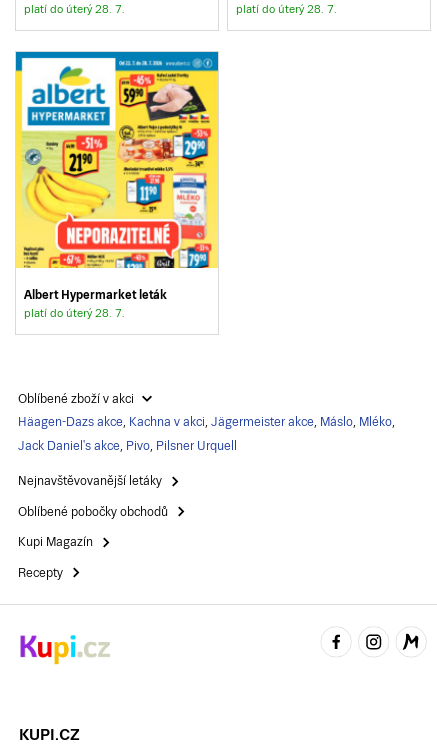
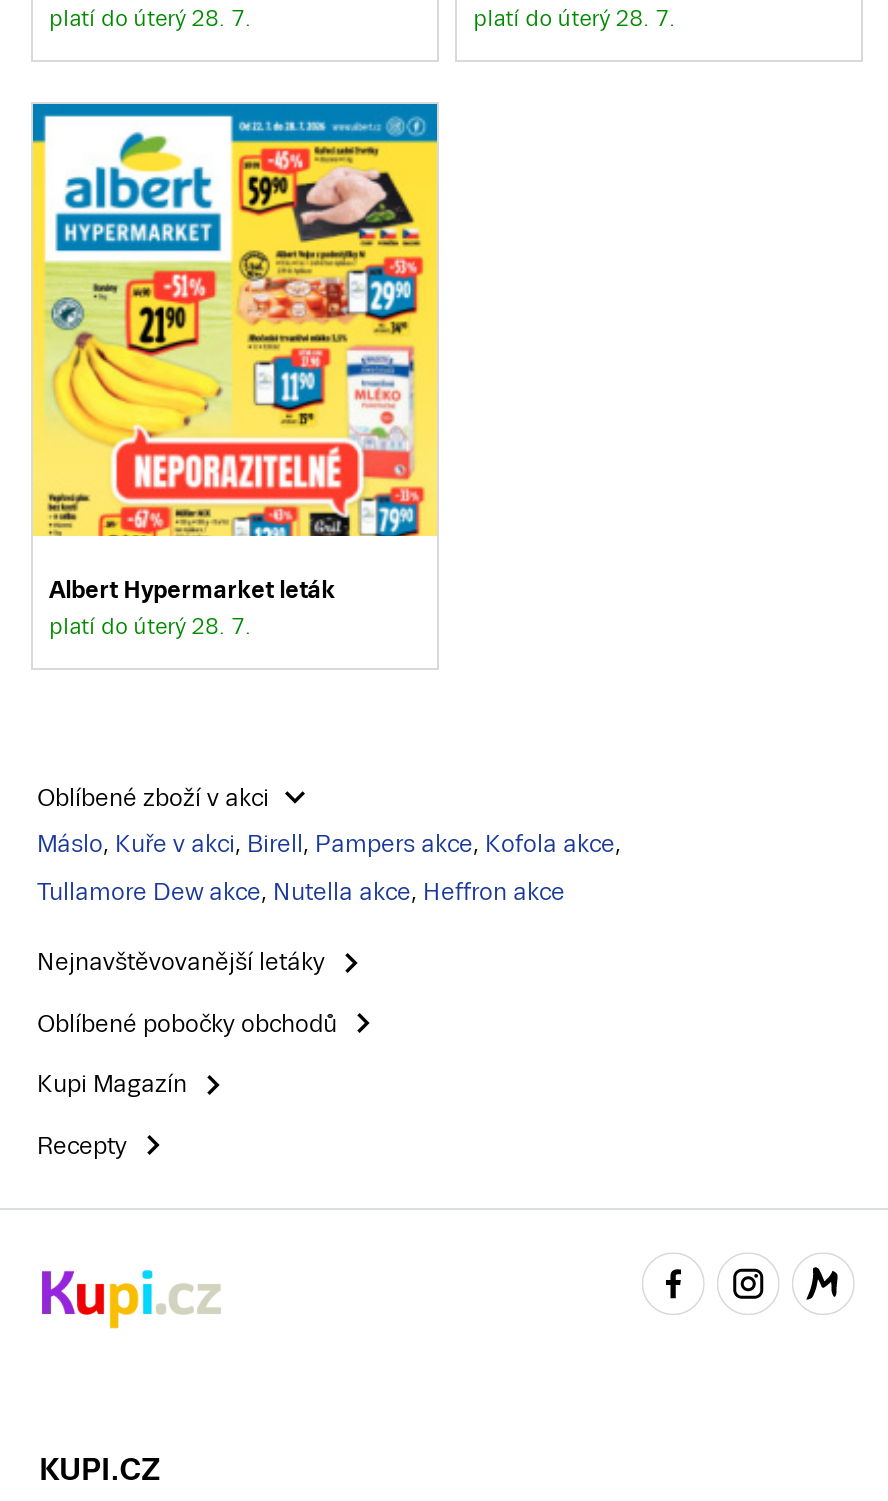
[18,415,395,429] Häagen-Dazs akce, Kachna v akci, Jägermeister akce, Máslo, Mléko, -> [37,831,621,859] Máslo, Kuře v akci, Birell, Pampers akce, Kofola akce,
[18,439,237,453] Jack Daniel's akce, Pivo, Pilsner Urquell -> [37,879,565,907] Tullamore Dew akce, Nutella akce, Heffron akce

